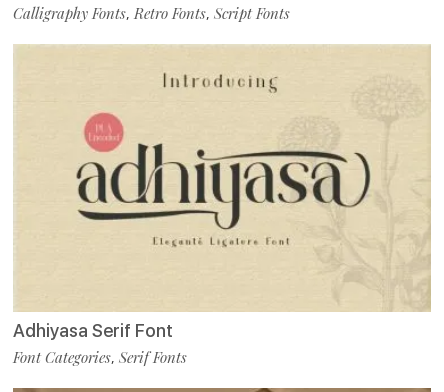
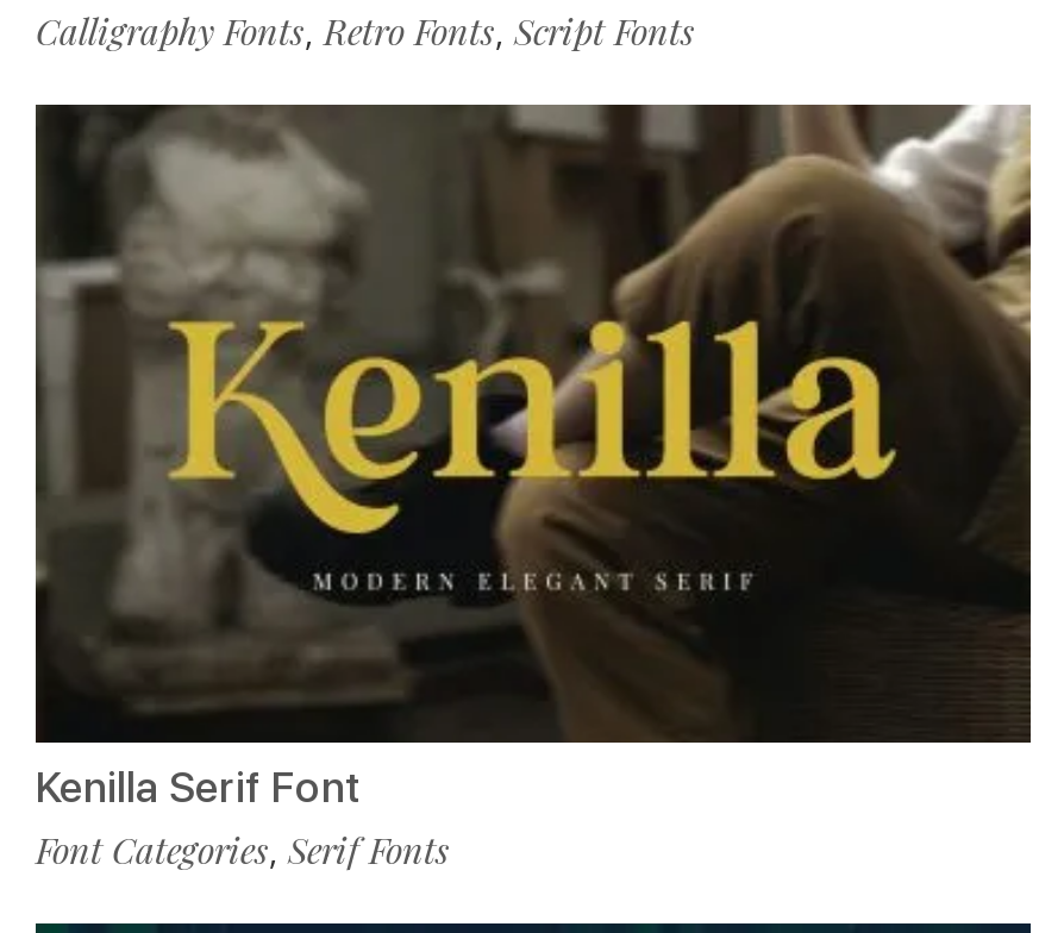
[13,44,431,341] [image] | Adhiyasa Serif Font -> [33,102,1033,812] [image] | Kenilla Serif Font

